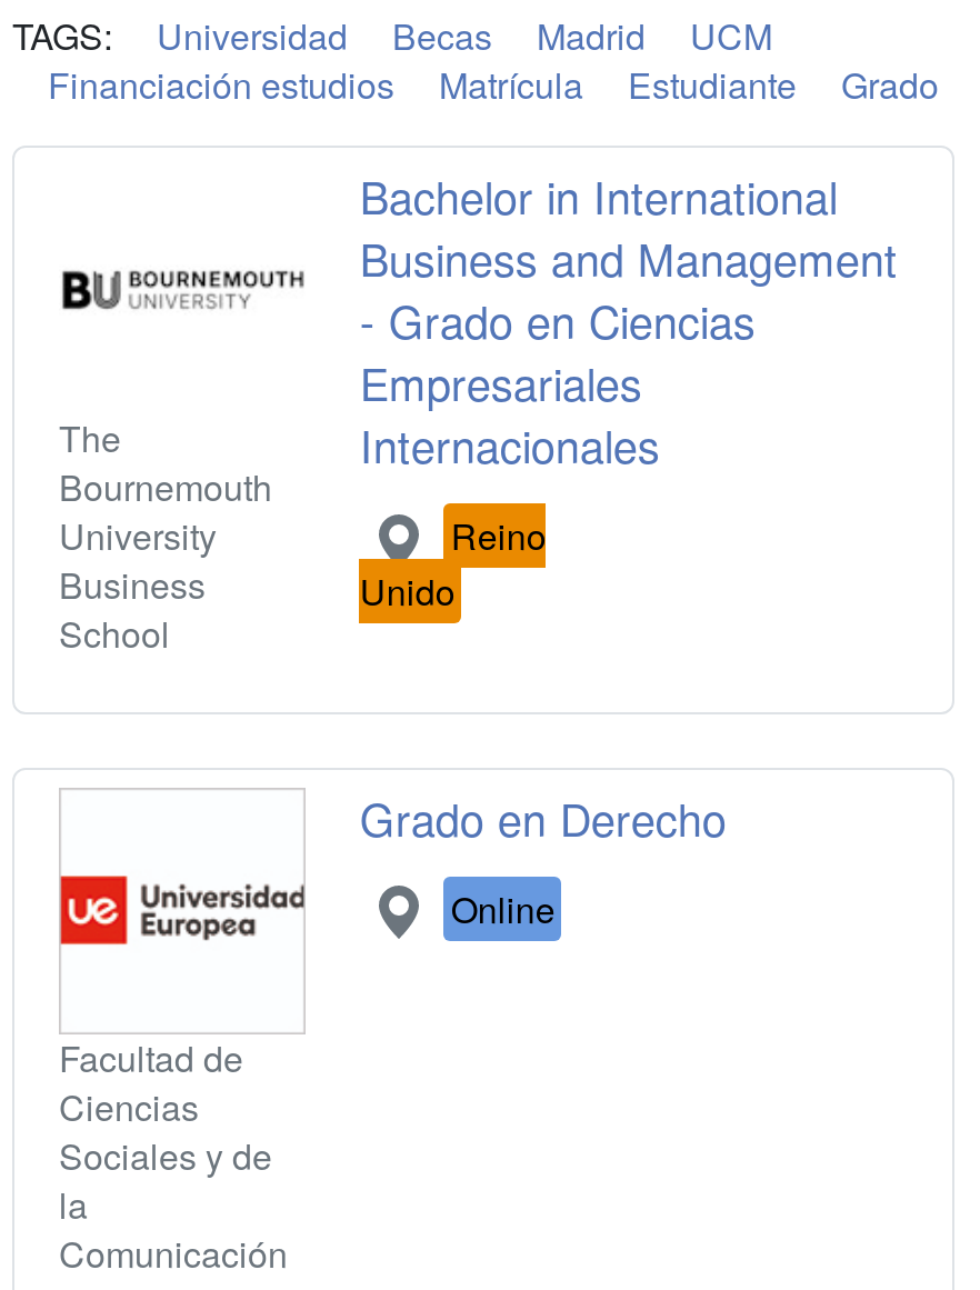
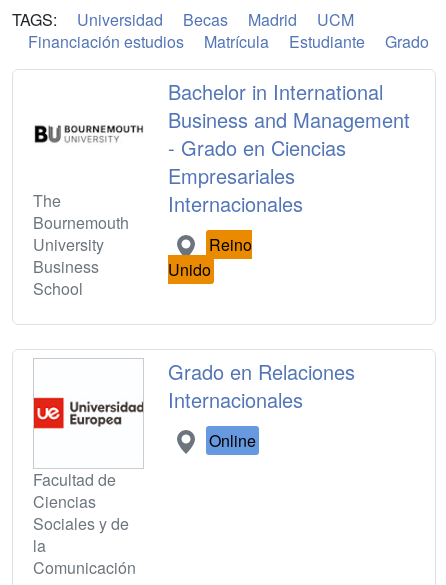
[360,785,726,849] Grado en Derecho -> [168,357,355,414] Grado en Relaciones | Internacionales
moved [451,882,555,934] -> [209,429,256,452]: Online

